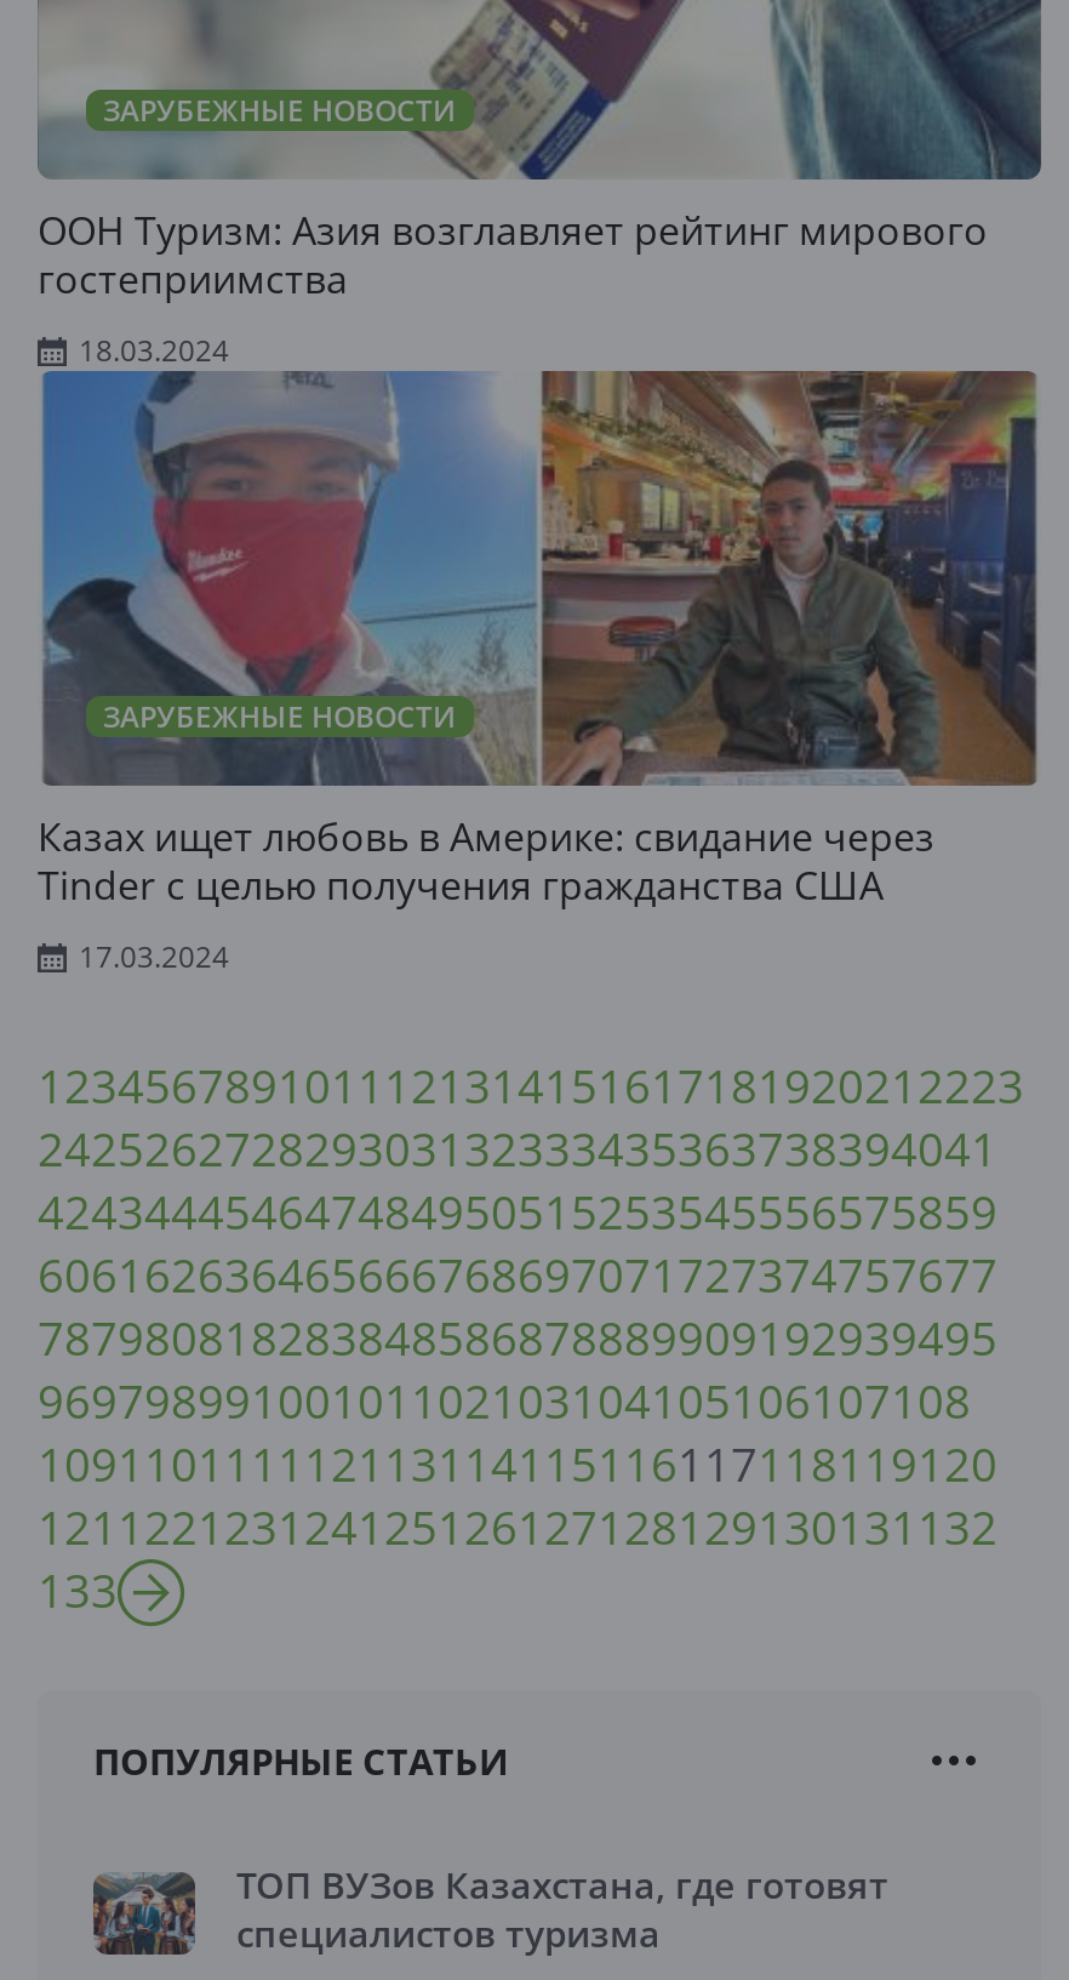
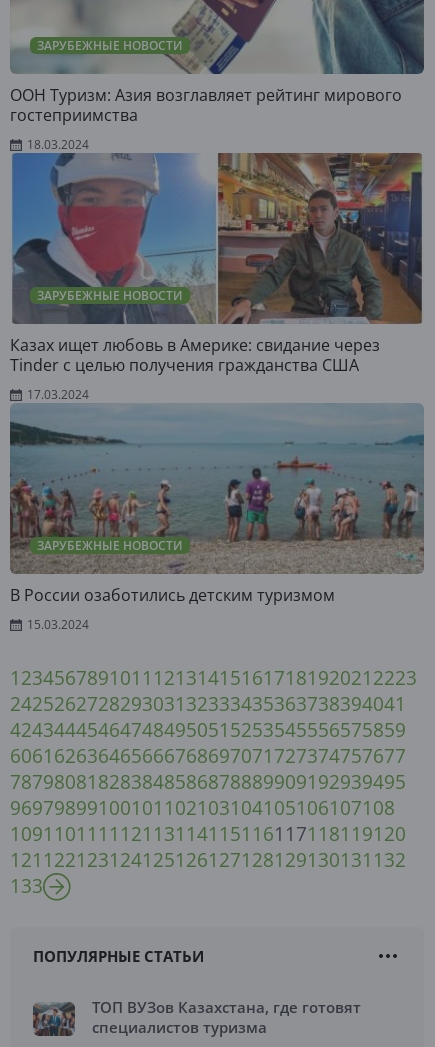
none -> [9,403,425,633] [image] | ЗАРУБЕЖНЫЕ НОВОСТИ | В России озаботились детским туризмом | 15.03.2024

